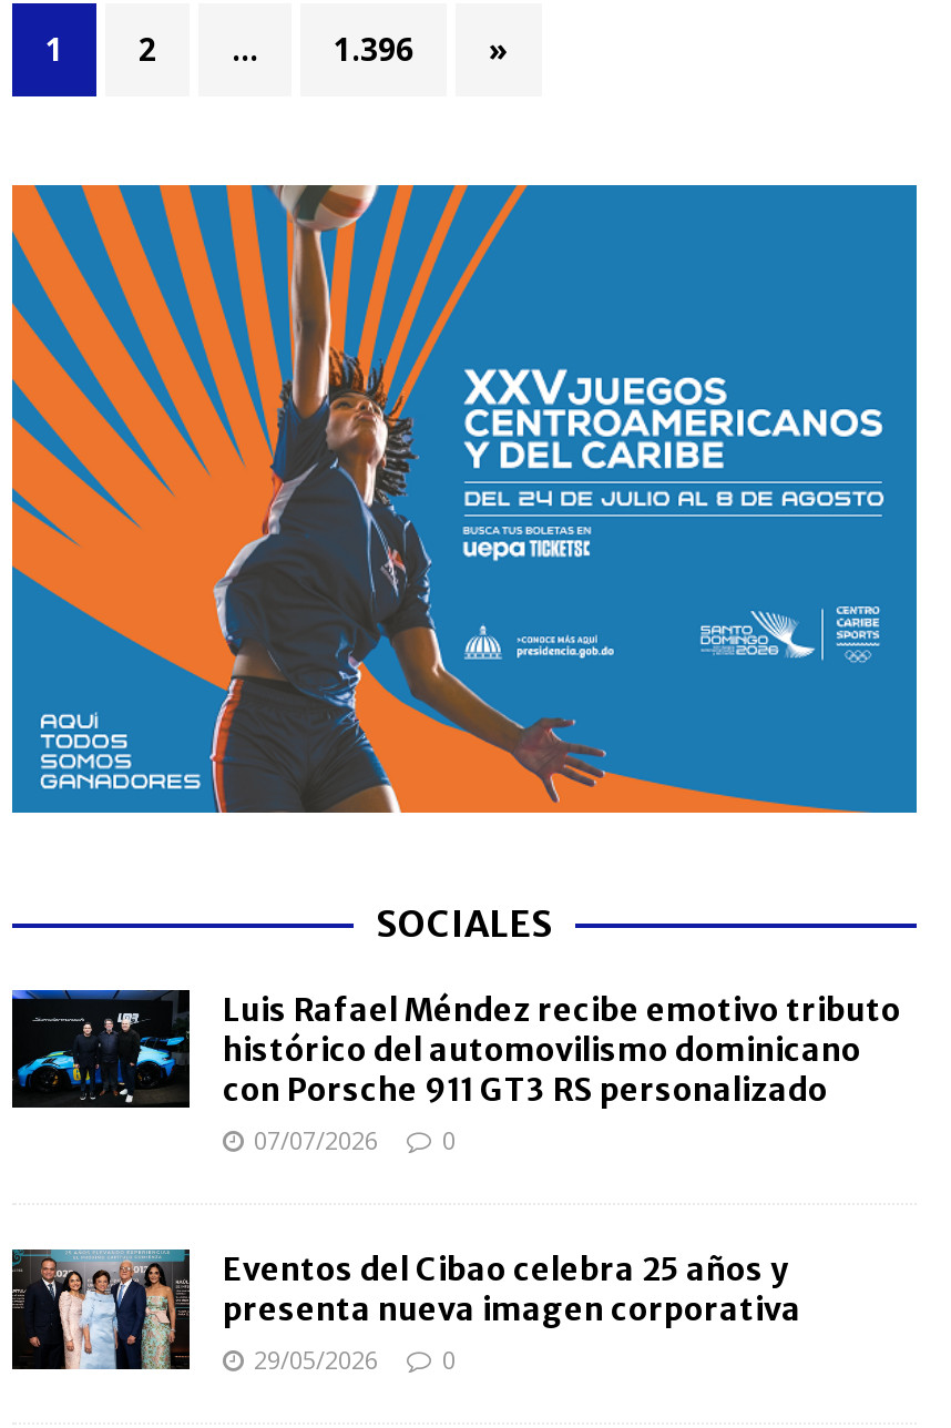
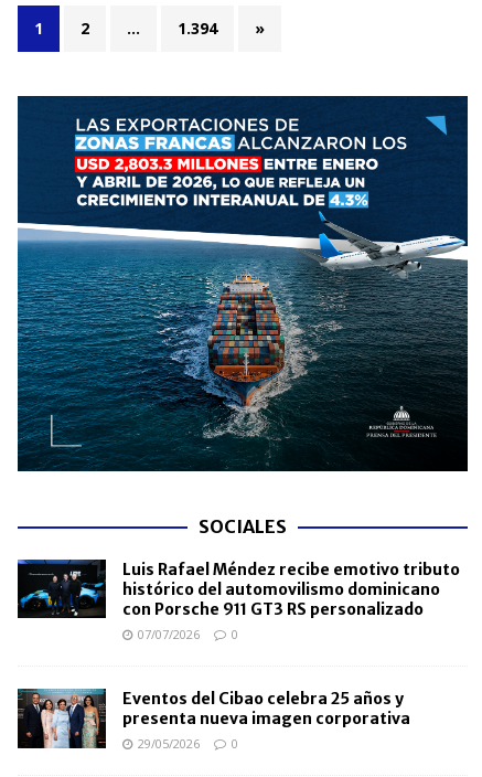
[334,28,413,70] 1.396 -> [178,18,217,39] 1.394
[10,183,919,815] [image] -> [17,95,469,472] [image]

